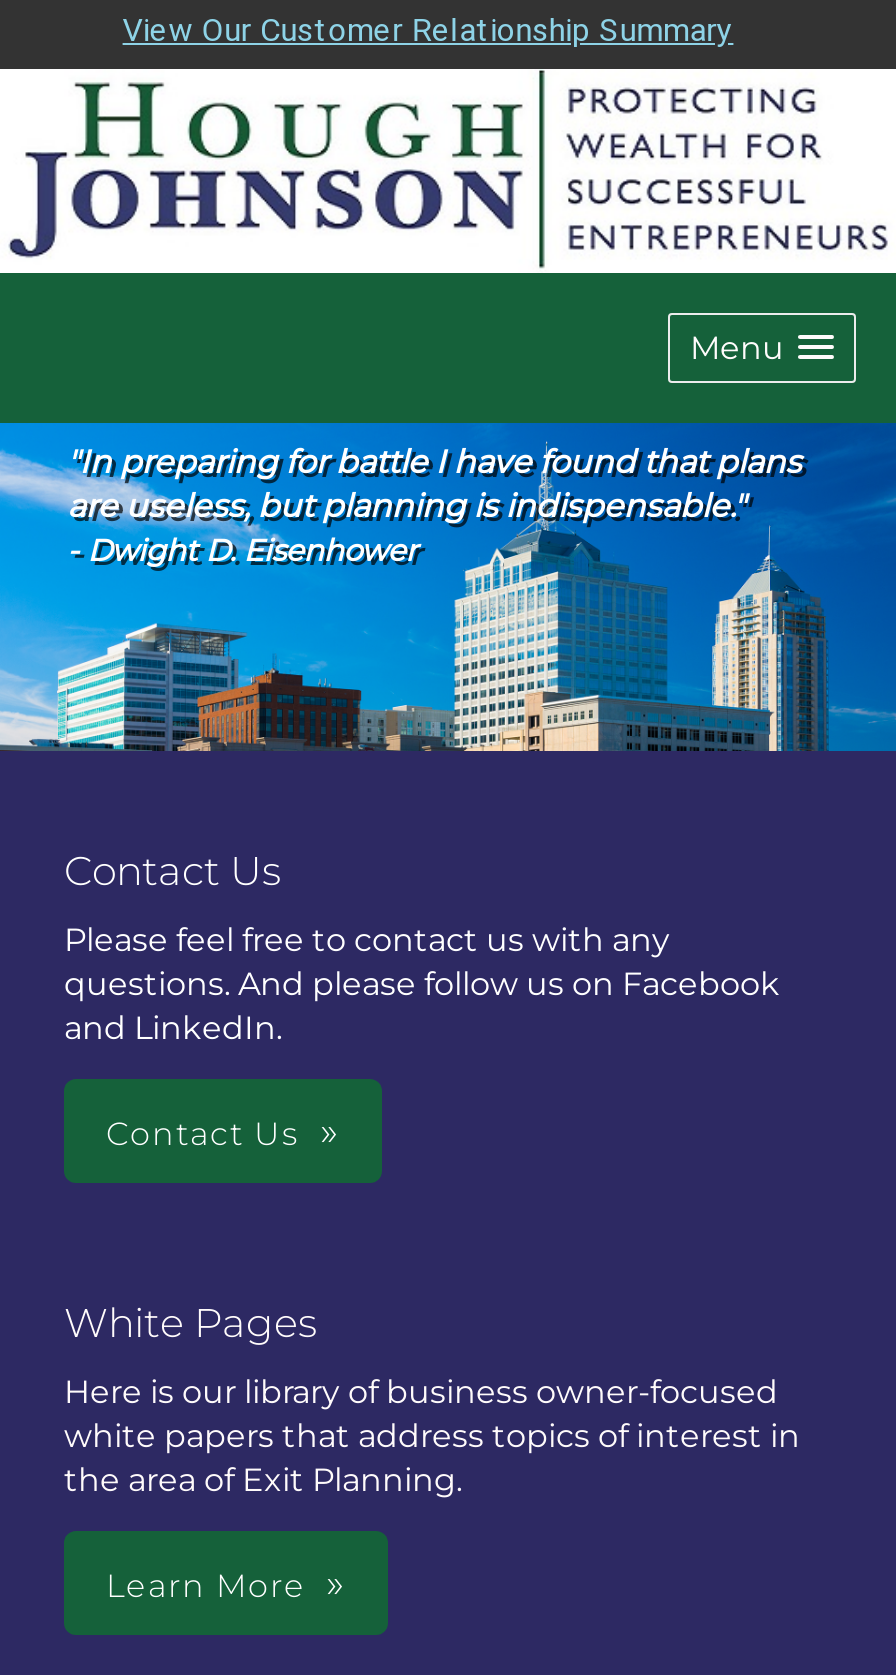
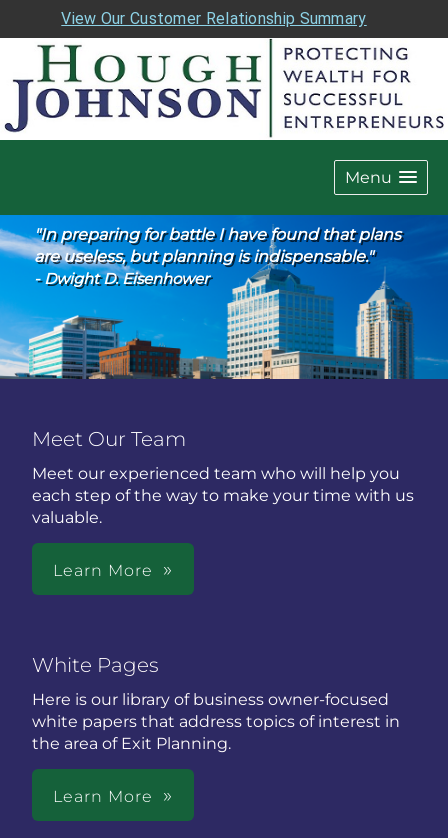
[64,846,282,894] Contact Us -> [32,427,186,451] Meet Our Team
[64,920,780,1046] Please feel free to contact us with any | questions. And please follow us on Facebook | and LinkedIn. -> [32,464,414,527] Meet our experienced team who will help you | each step of the way to make your time with us | valuable.
[106,1114,300,1152] Contact Us -> [53,561,153,580] Learn More

